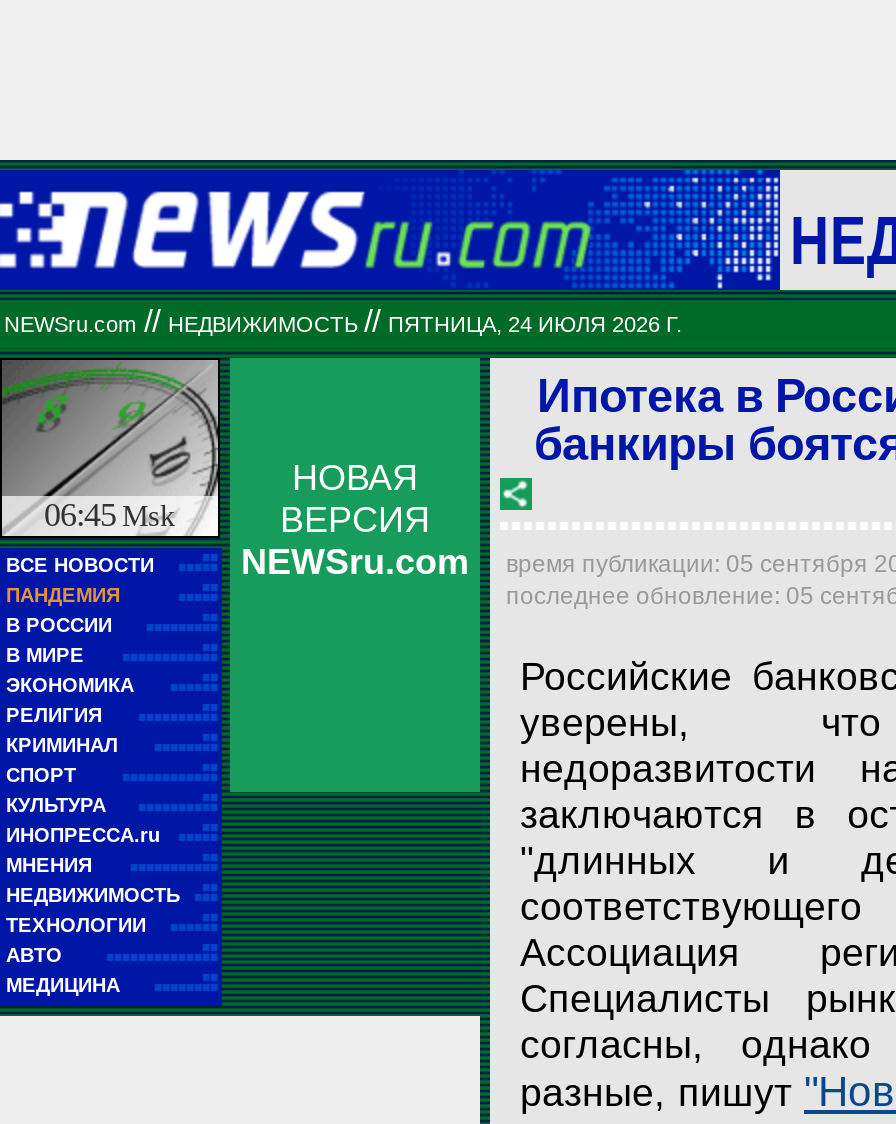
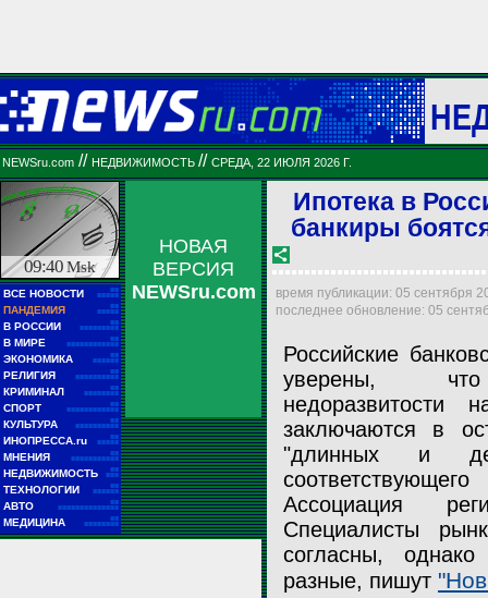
[4,304,682,338] NEWSru.com // НЕДВИЖИМОСТЬ // ПЯТНИЦА, 24 ИЮЛЯ 2026 Г. -> [2,151,352,170] NEWSru.com // НЕДВИЖИМОСТЬ // СРЕДА, 22 ИЮЛЯ 2026 Г.
[44,496,176,534] 06:45 Msk -> [24,256,96,277] 09:40 Msk

